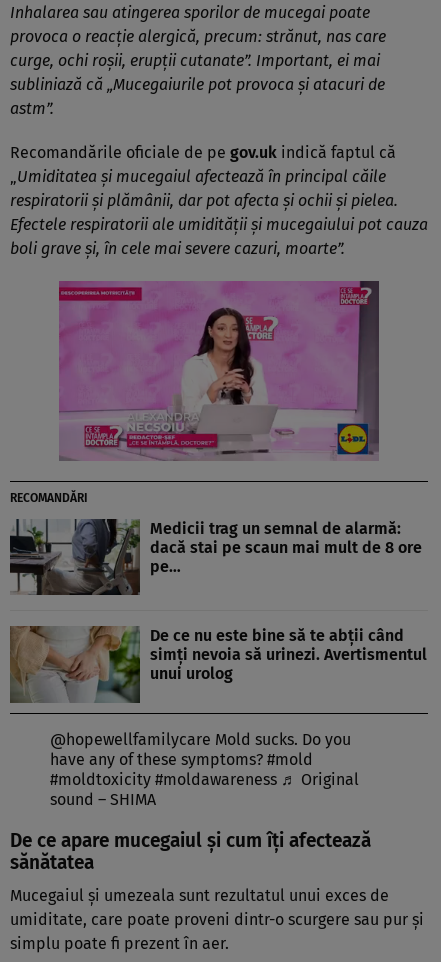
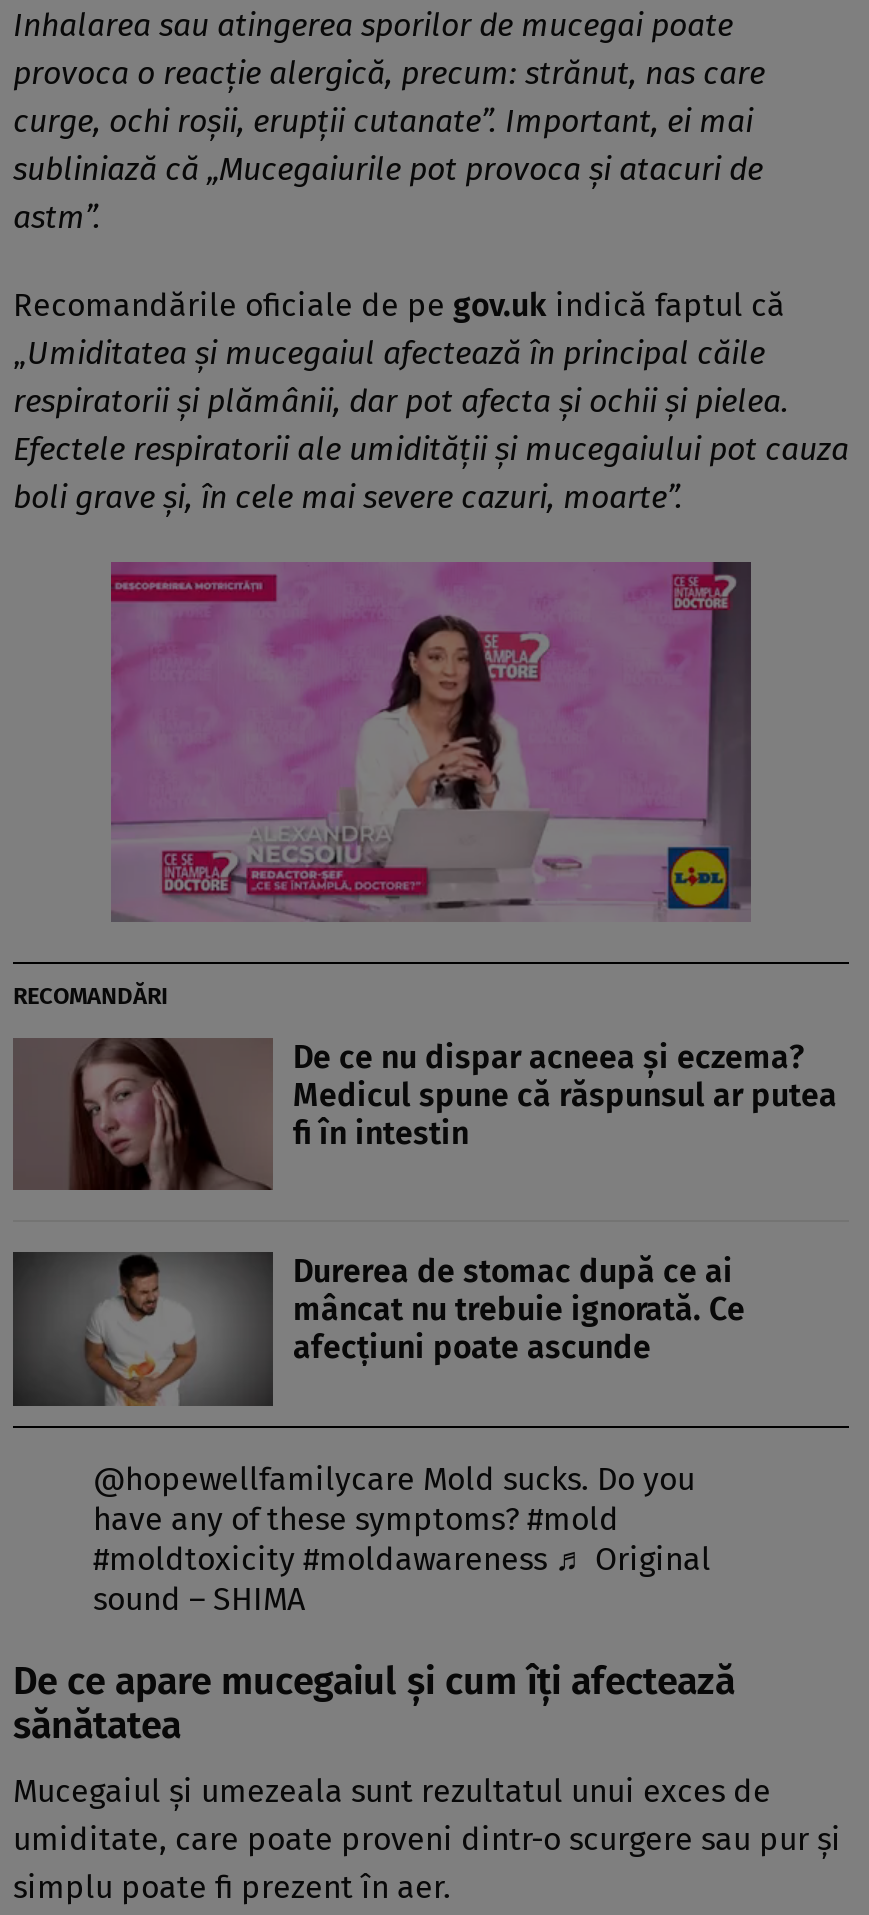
[10,518,422,596] [image] | Medicii trag un semnal de alarmă: | dacă stai pe scaun mai mult de 8 ore | pe… -> [11,1036,837,1192] [image] | De ce nu dispar acneea și eczema? | Medicul spune că răspunsul ar putea | fi în intestin
[9,625,427,703] [image] | De ce nu este bine să te abții când | simți nevoia să urinezi. Avertismentul | unui urolog -> [13,1250,745,1408] [image] | Durerea de stomac după ce ai | mâncat nu trebuie ignorată. Ce | afecțiuni poate ascunde

